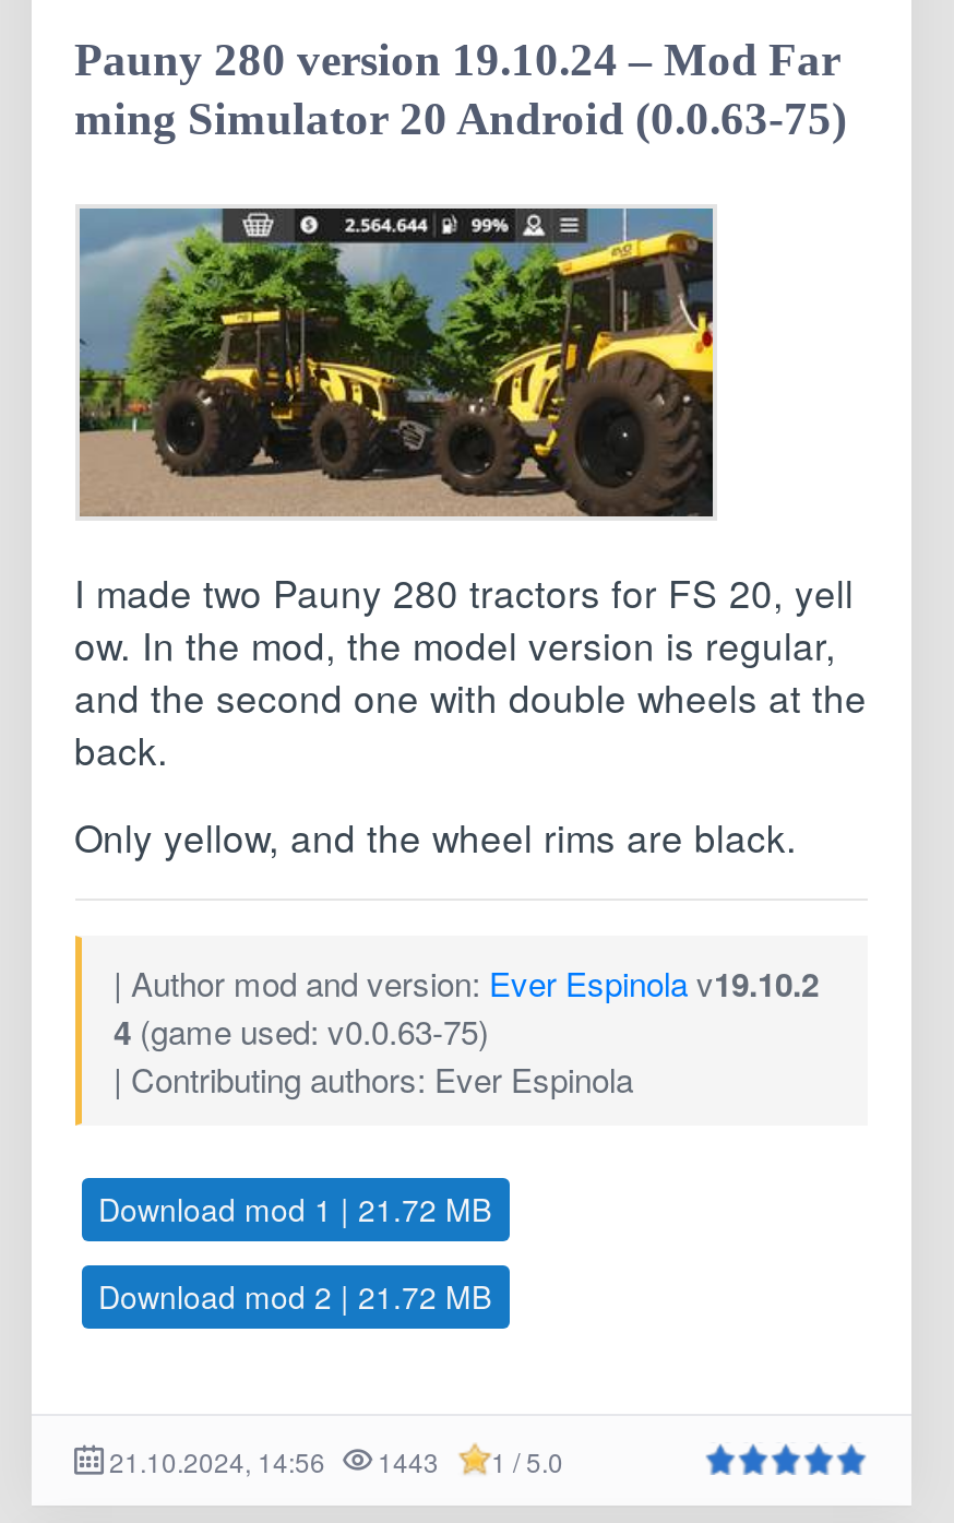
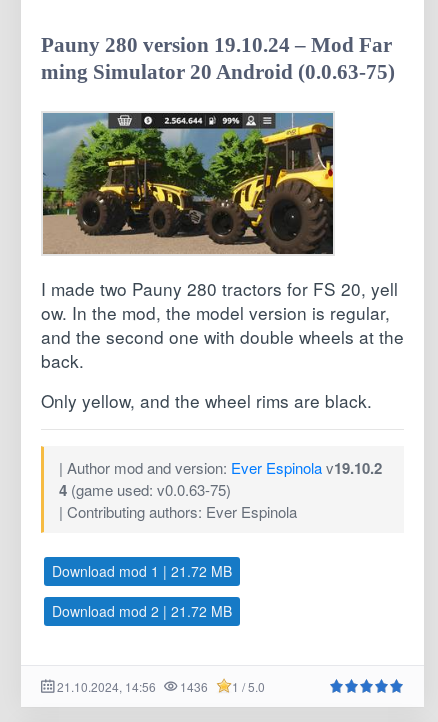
[109,1442,563,1479] 21.10.2024, 14:56 1443 1 / 5.0 -> [56,678,264,695] 21.10.2024, 14:56 1436 1 / 5.0

